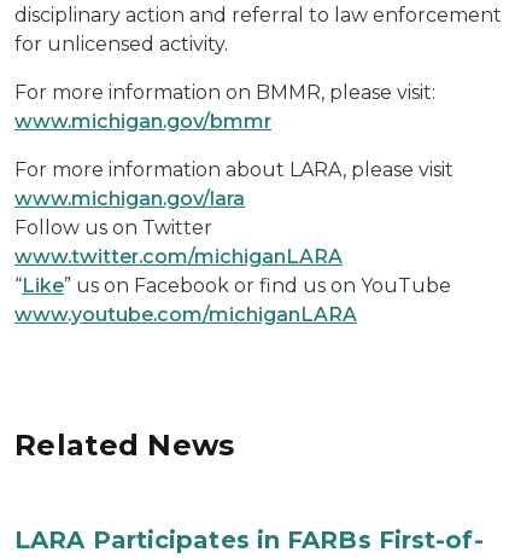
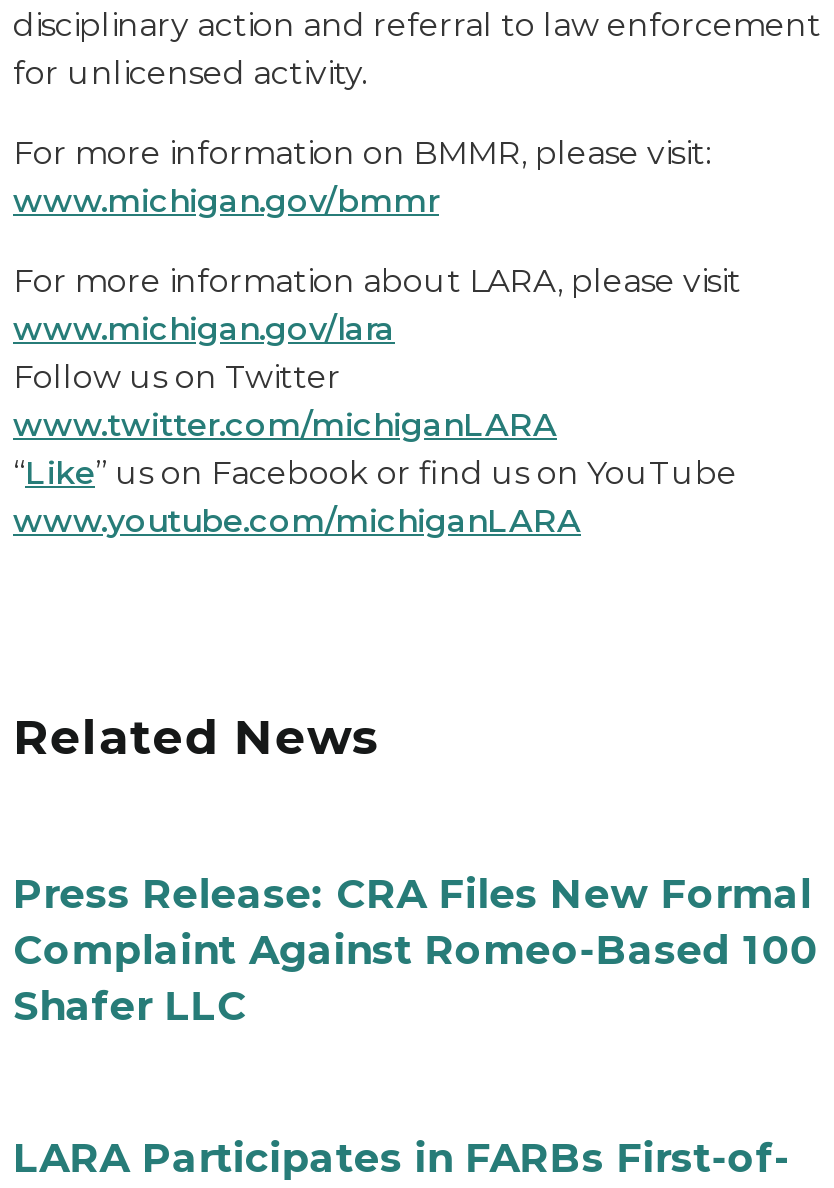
none -> [13,870,818,1030] Press Release: CRA Files New Formal | Complaint Against Romeo-Based 100 | Shafer LLC

